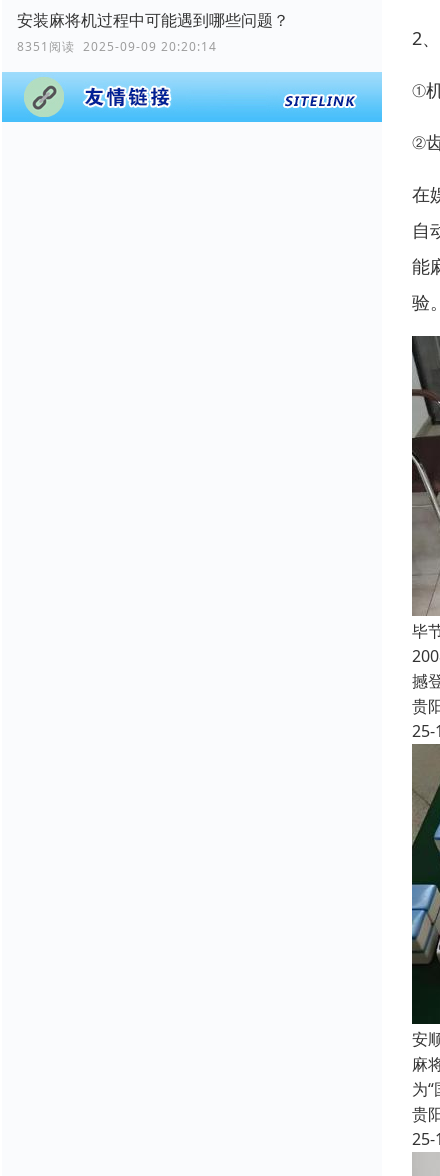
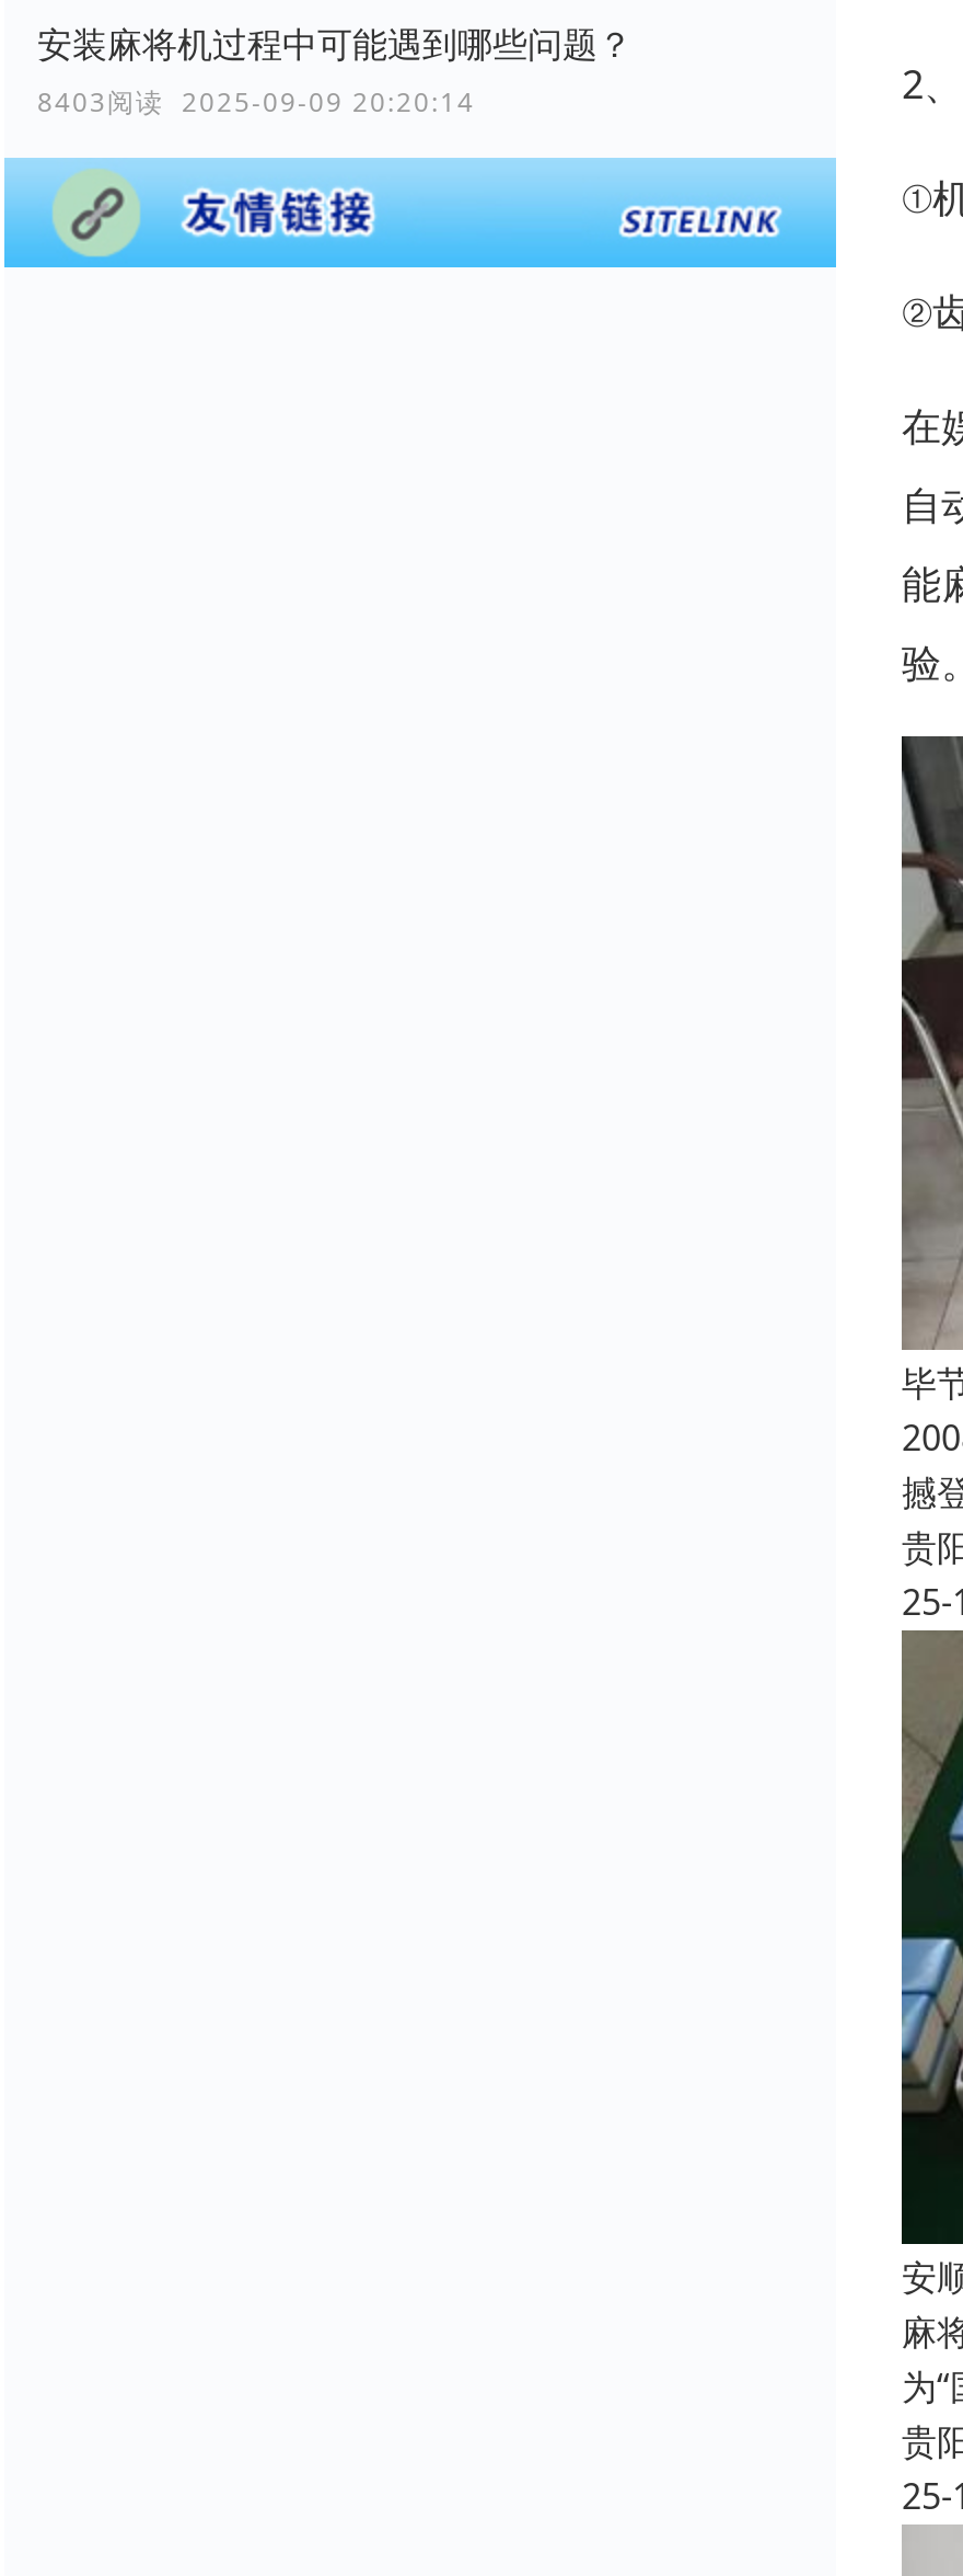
[17,38,217,55] 8351阅读 2025-09-09 20:20:14 -> [37,84,475,121] 8403阅读 2025-09-09 20:20:14

